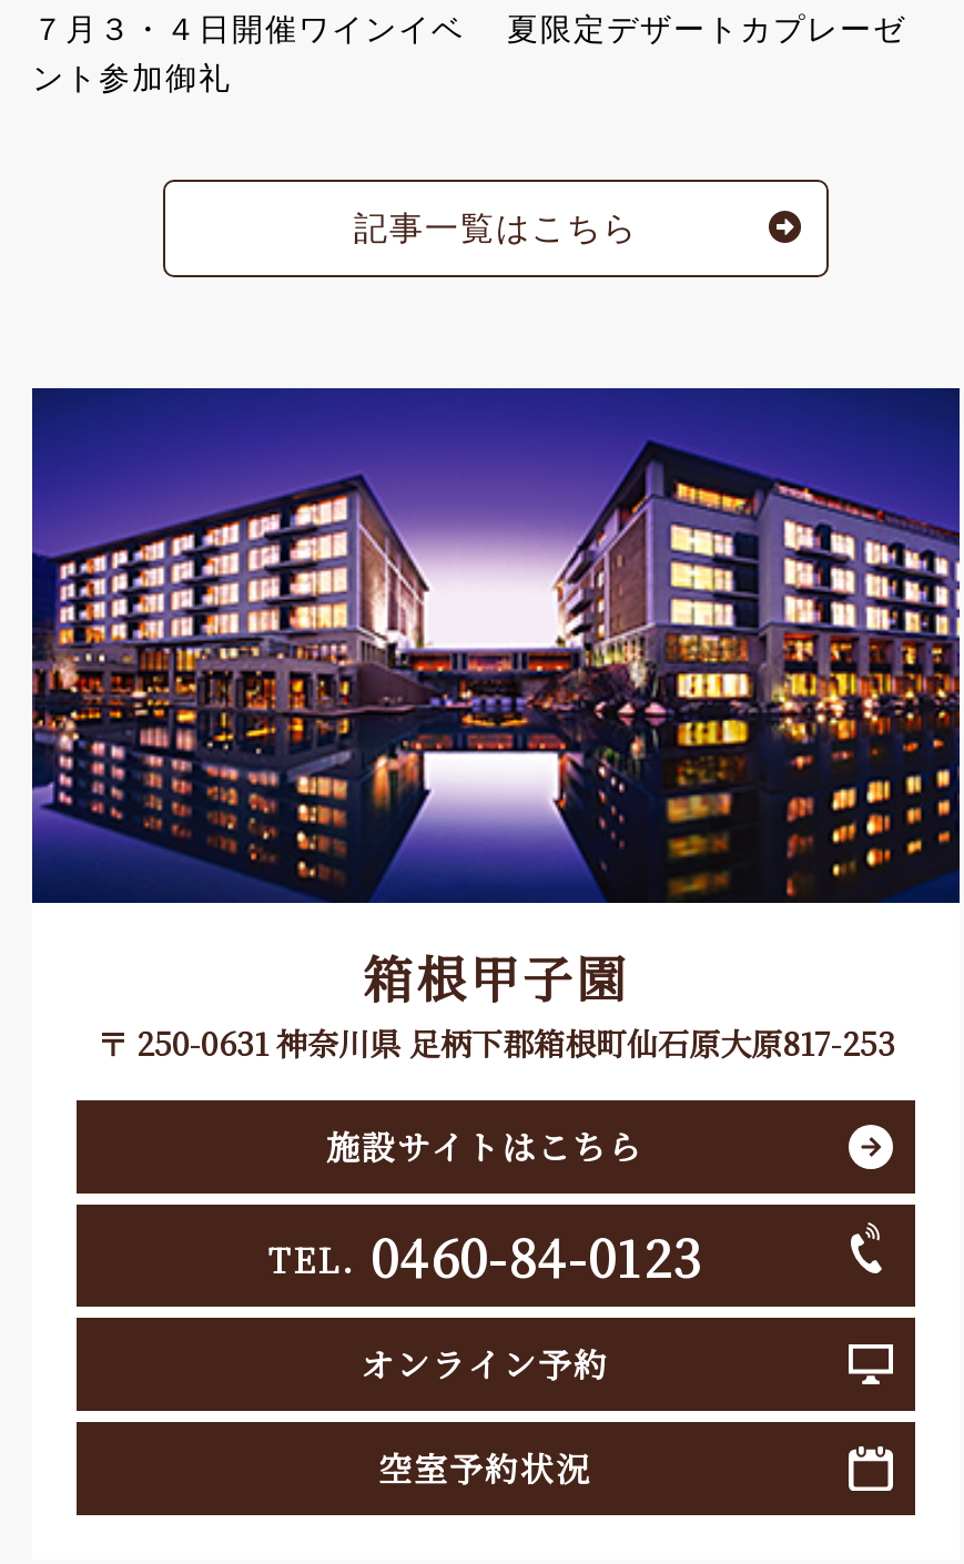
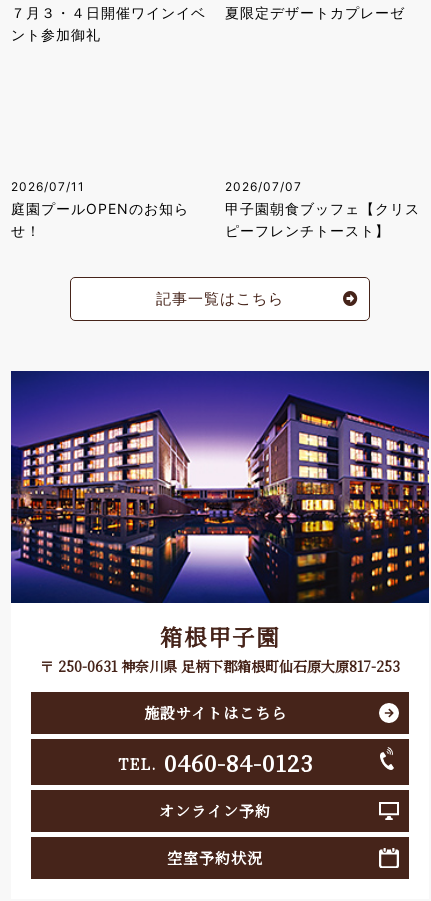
none -> [11,179,189,239] 2026/07/11 | 庭園プールOPENのお知ら | せ！
none -> [225,179,420,239] 2026/07/07 | 甲子園朝食ブッフェ【クリス | ピーフレンチトースト】

